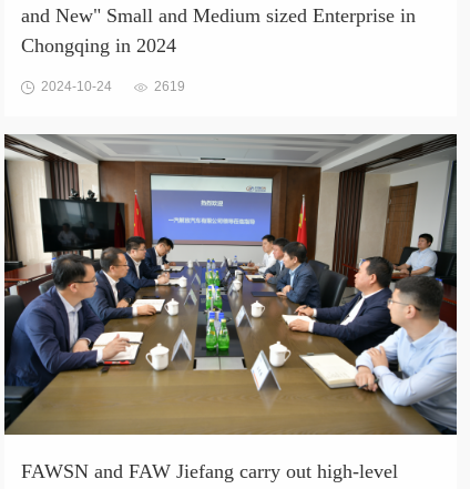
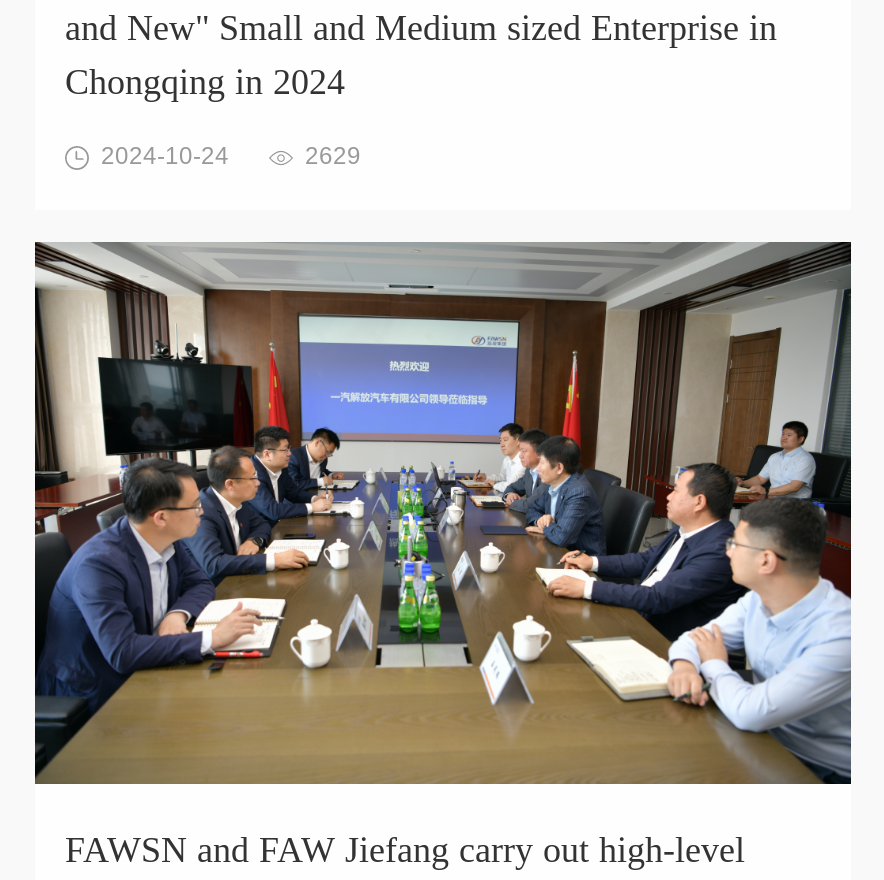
[154,78,185,94] 2619 -> [305,141,361,169] 2629

